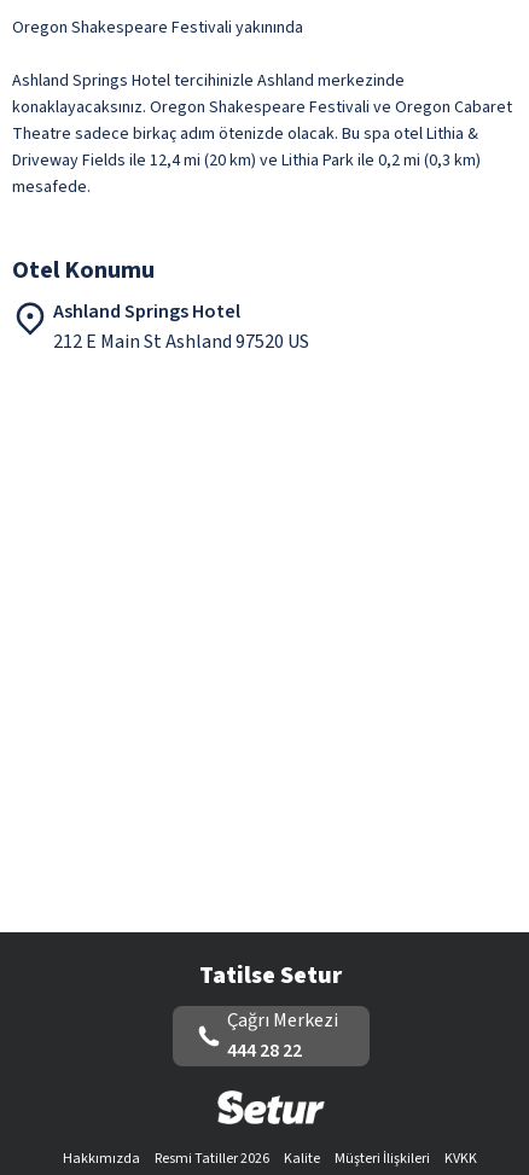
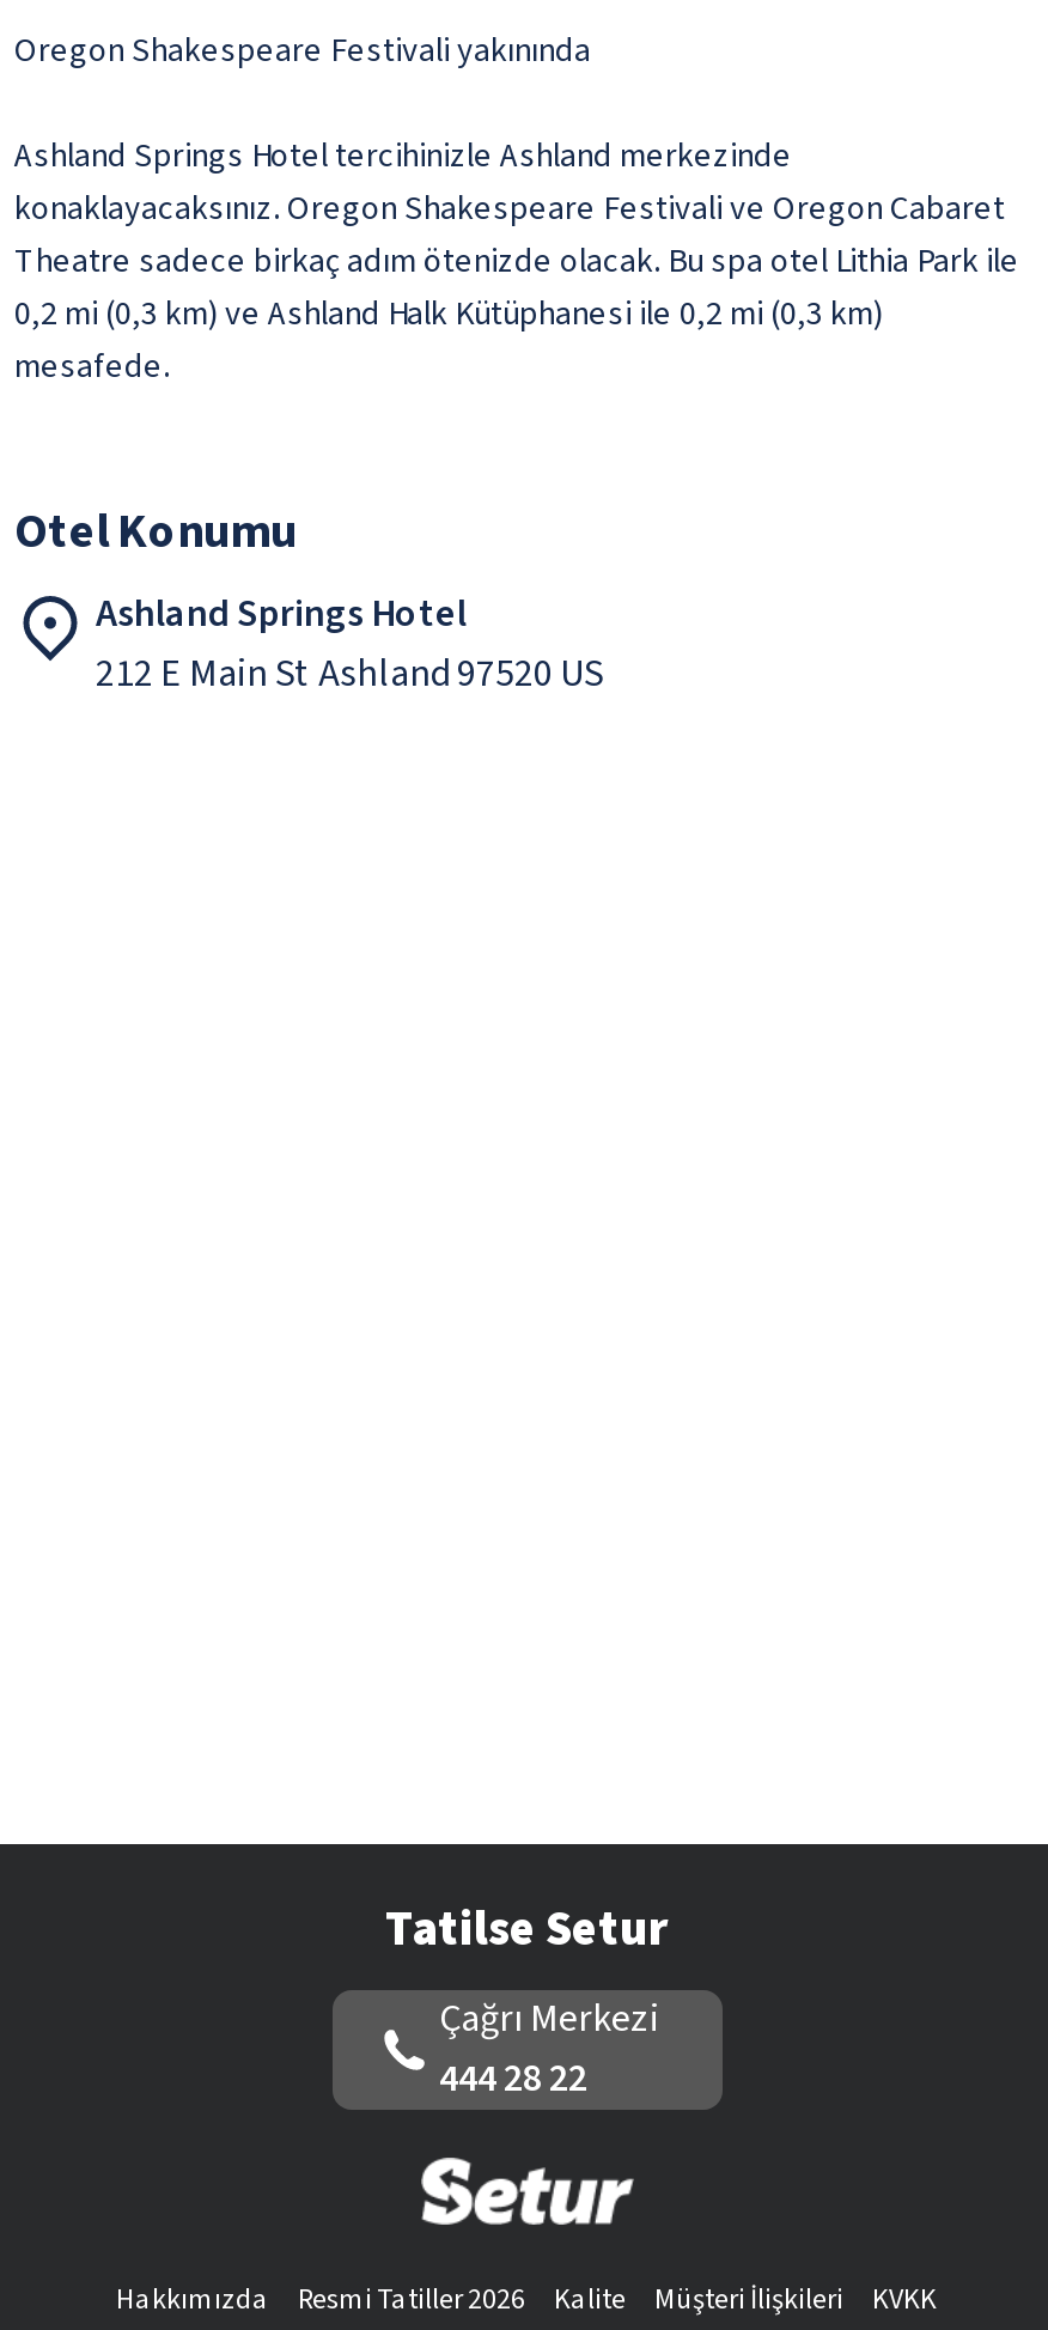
[12,121,481,172] Theatre sadece birkaç adım ötenizde olacak. Bu spa otel Lithia & | Driveway Fields ile 12,4 mi (20 km) ve Lithia Park ile 0,2 mi (0,3 km) -> [14,237,1019,338] Theatre sadece birkaç adım ötenizde olacak. Bu spa otel Lithia Park ile | 0,2 mi (0,3 km) ve Ashland Halk Kütüphanesi ile 0,2 mi (0,3 km)

